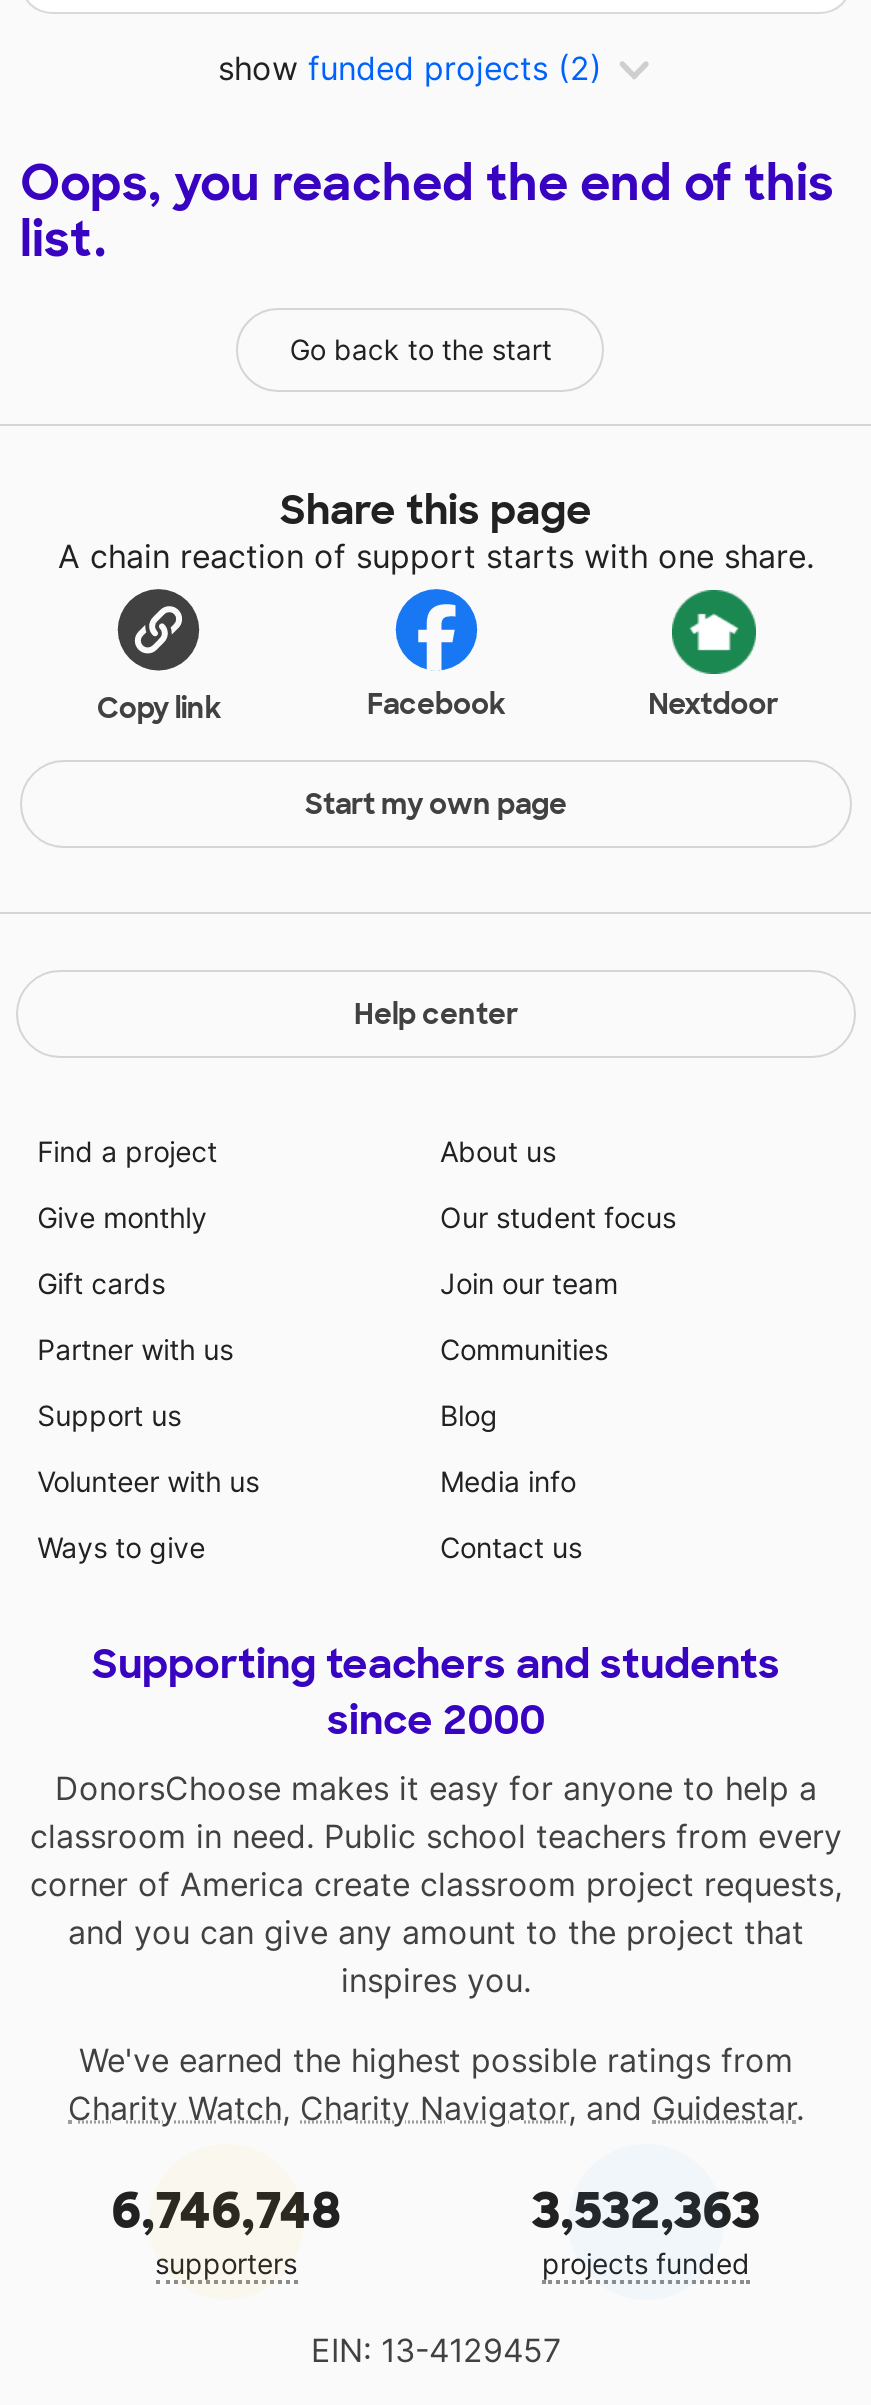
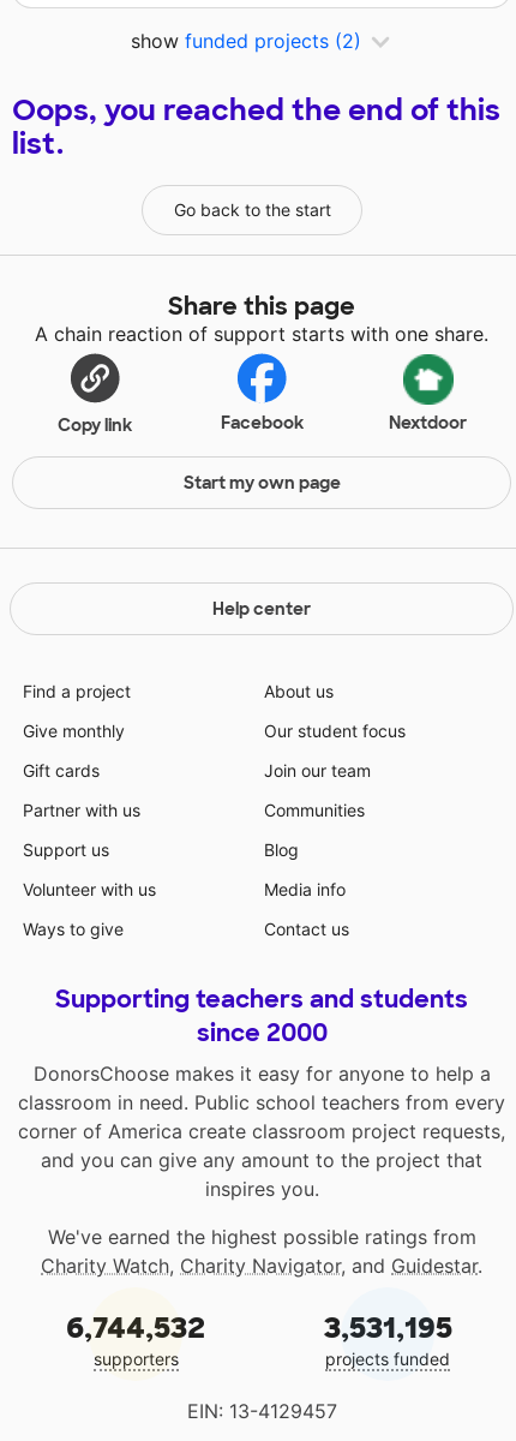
[111,2179,341,2241] 6,746,748 -> [66,1308,205,1346] 6,744,532
[532,2179,760,2241] 3,532,363 -> [323,1308,452,1346] 3,531,195

